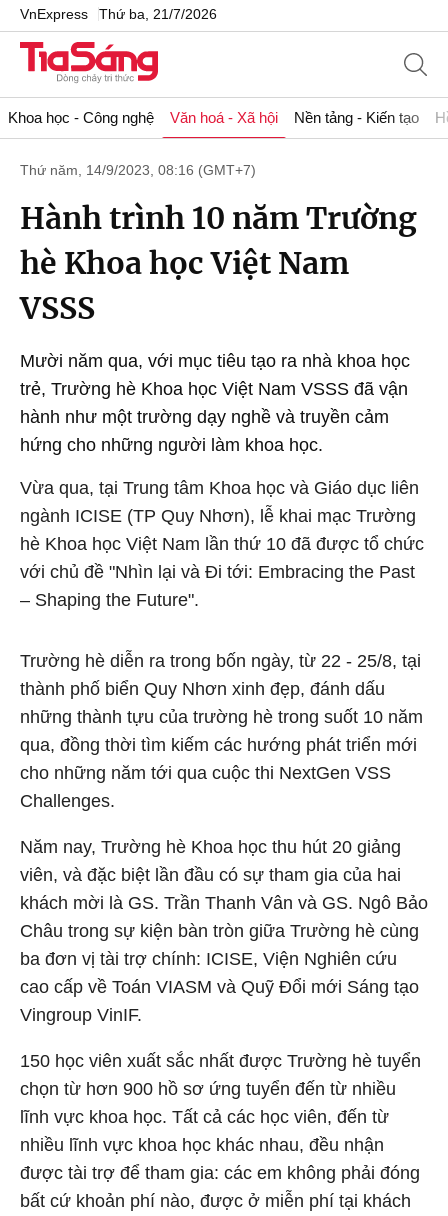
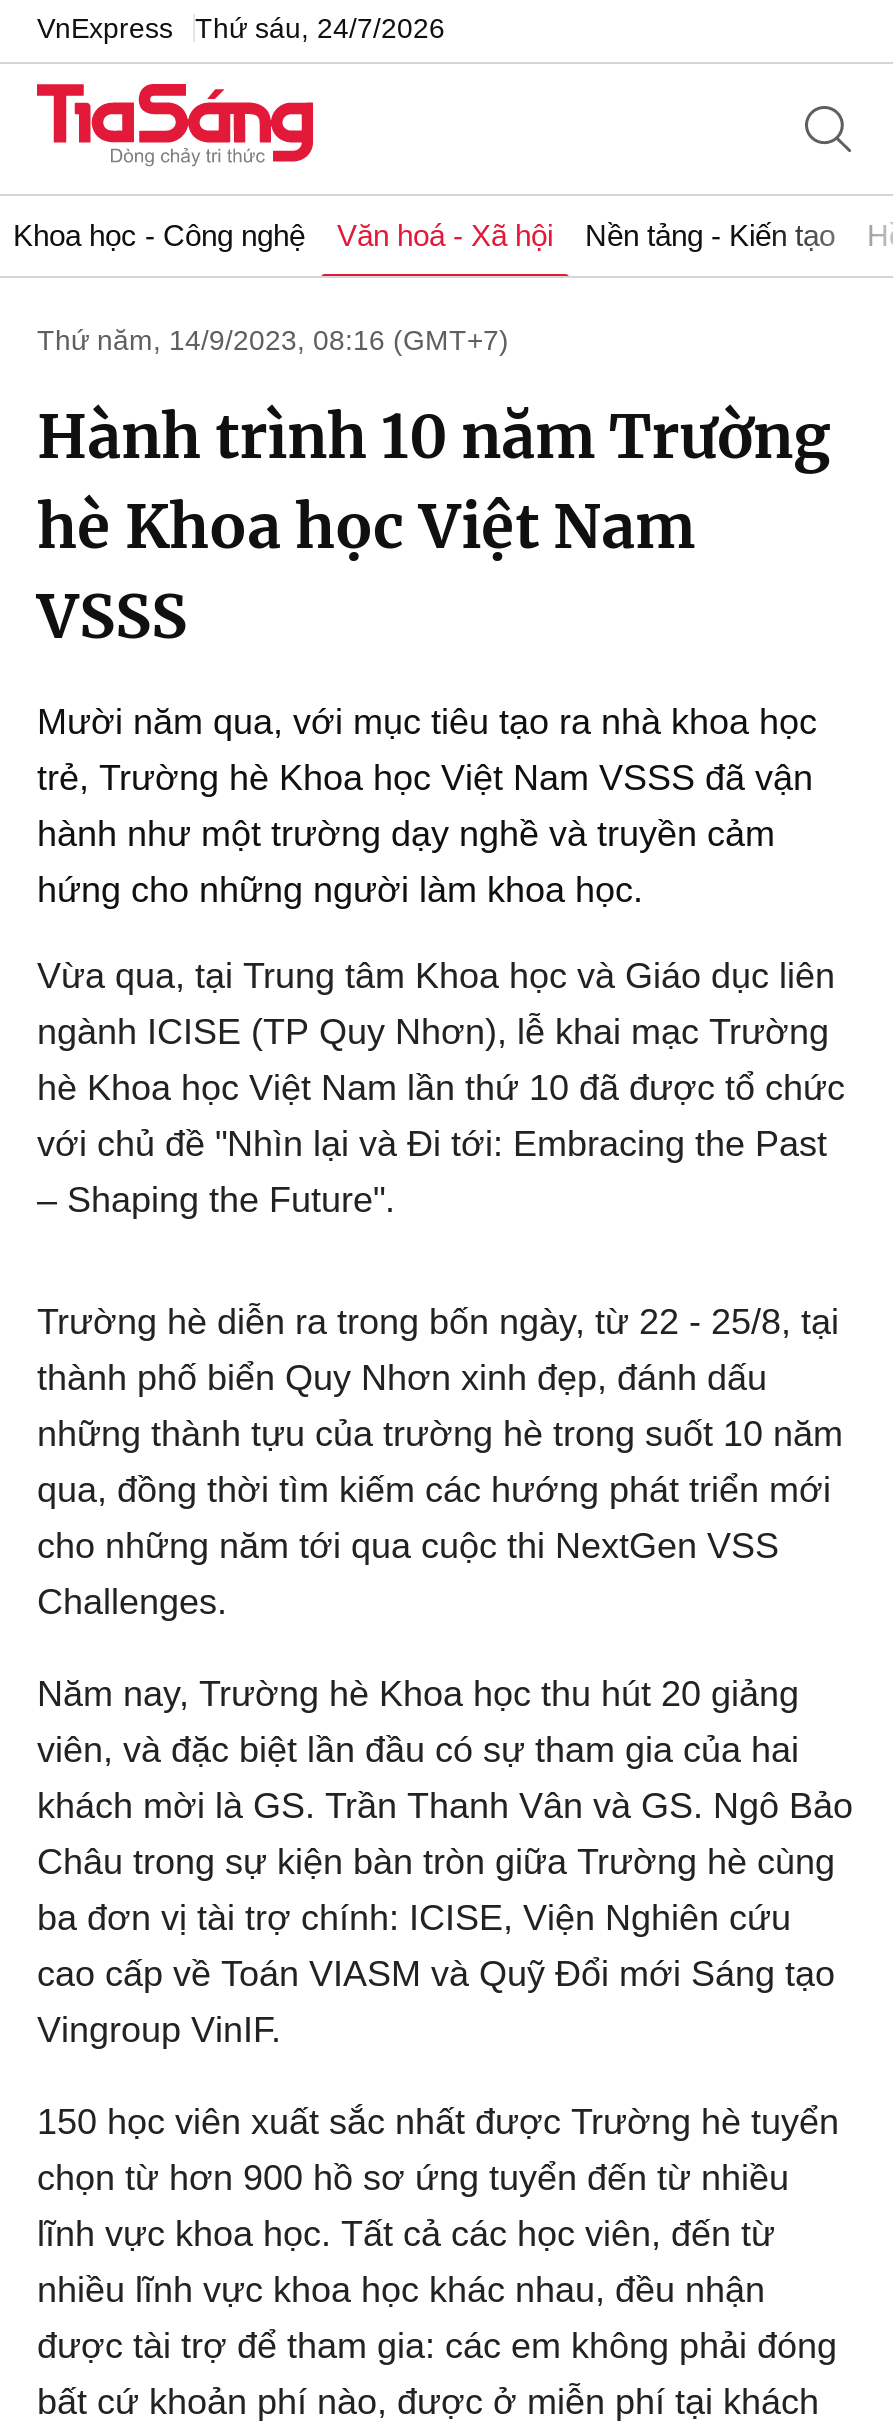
[20,5,217,21] VnExpress Thứ ba, 21/7/2026 -> [37,11,445,43] VnExpress Thứ sáu, 24/7/2026

